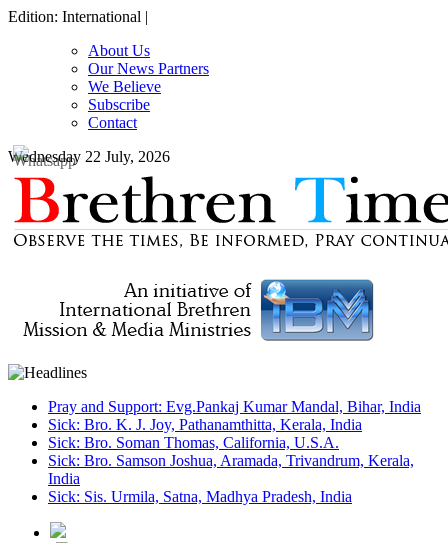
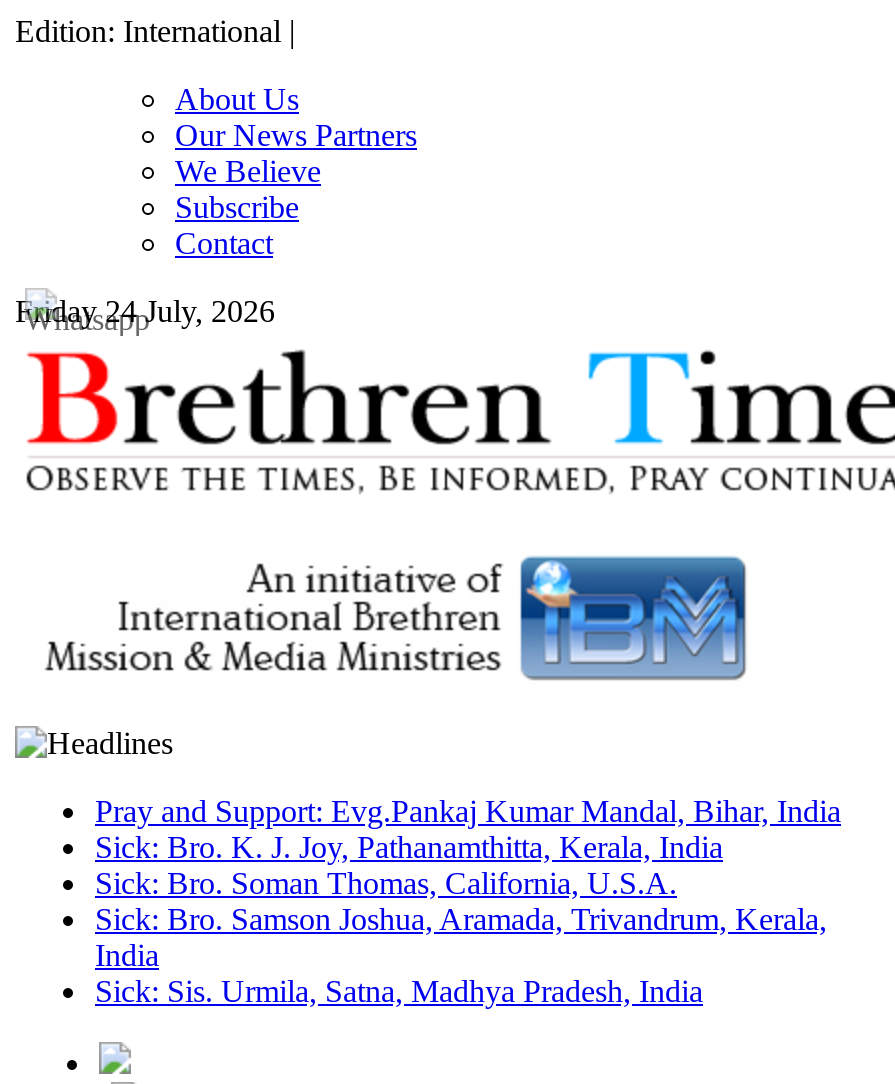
[8,148,170,165] Wednesday 22 July, 2026 -> [15,294,275,328] Friday 24 July, 2026

